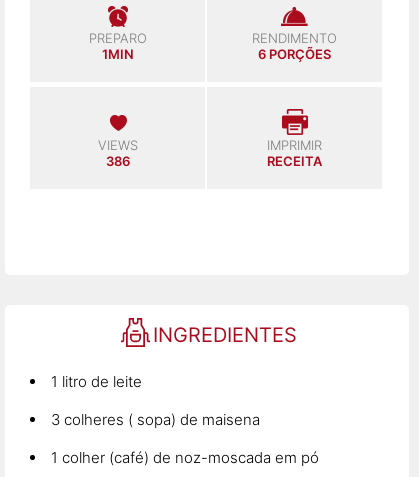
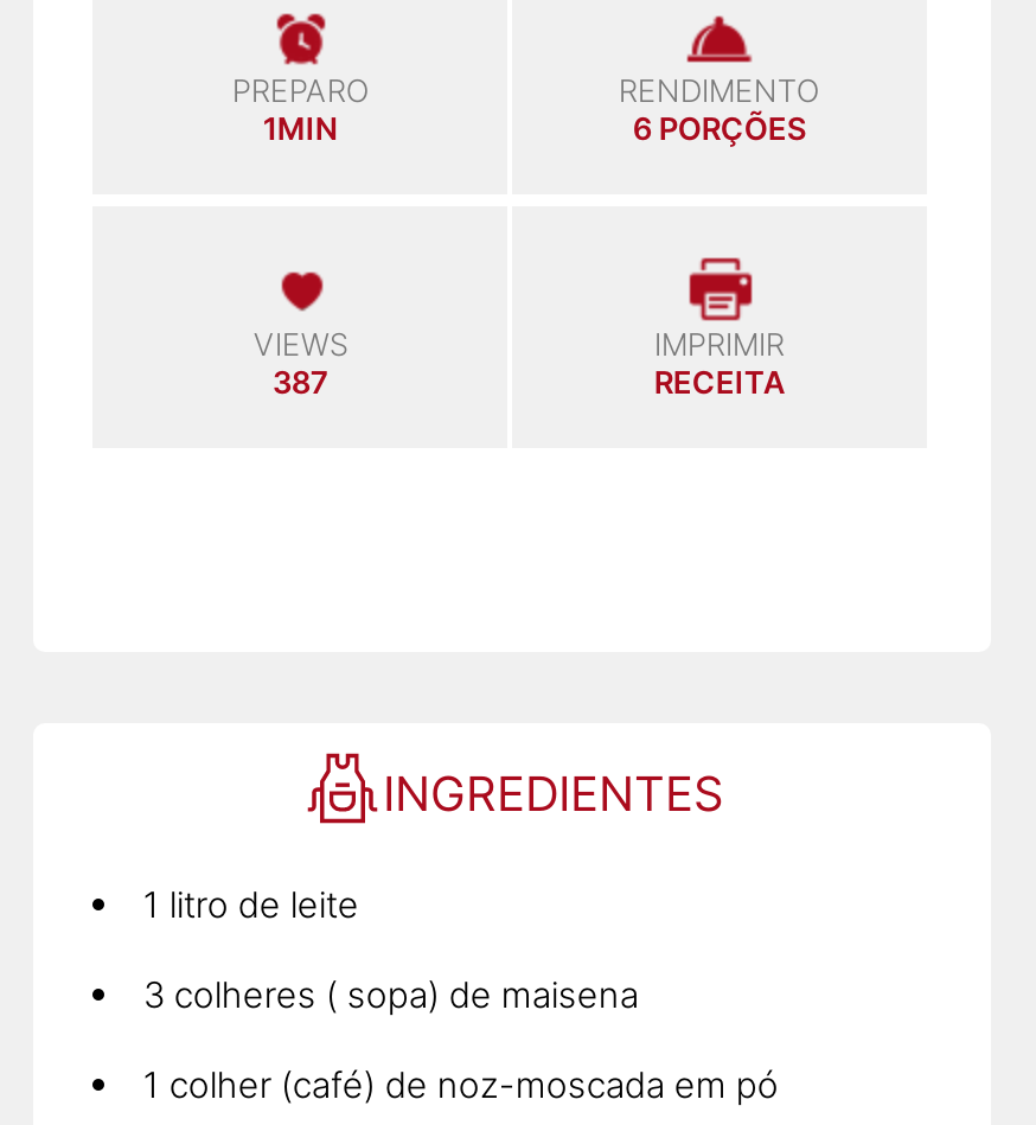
[106,153,130,169] 386 -> [272,362,329,400] 387

